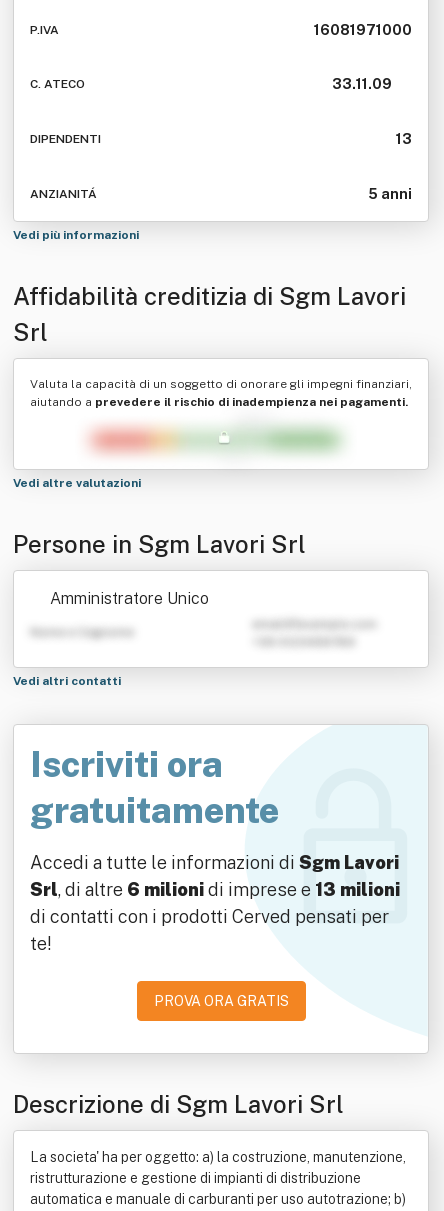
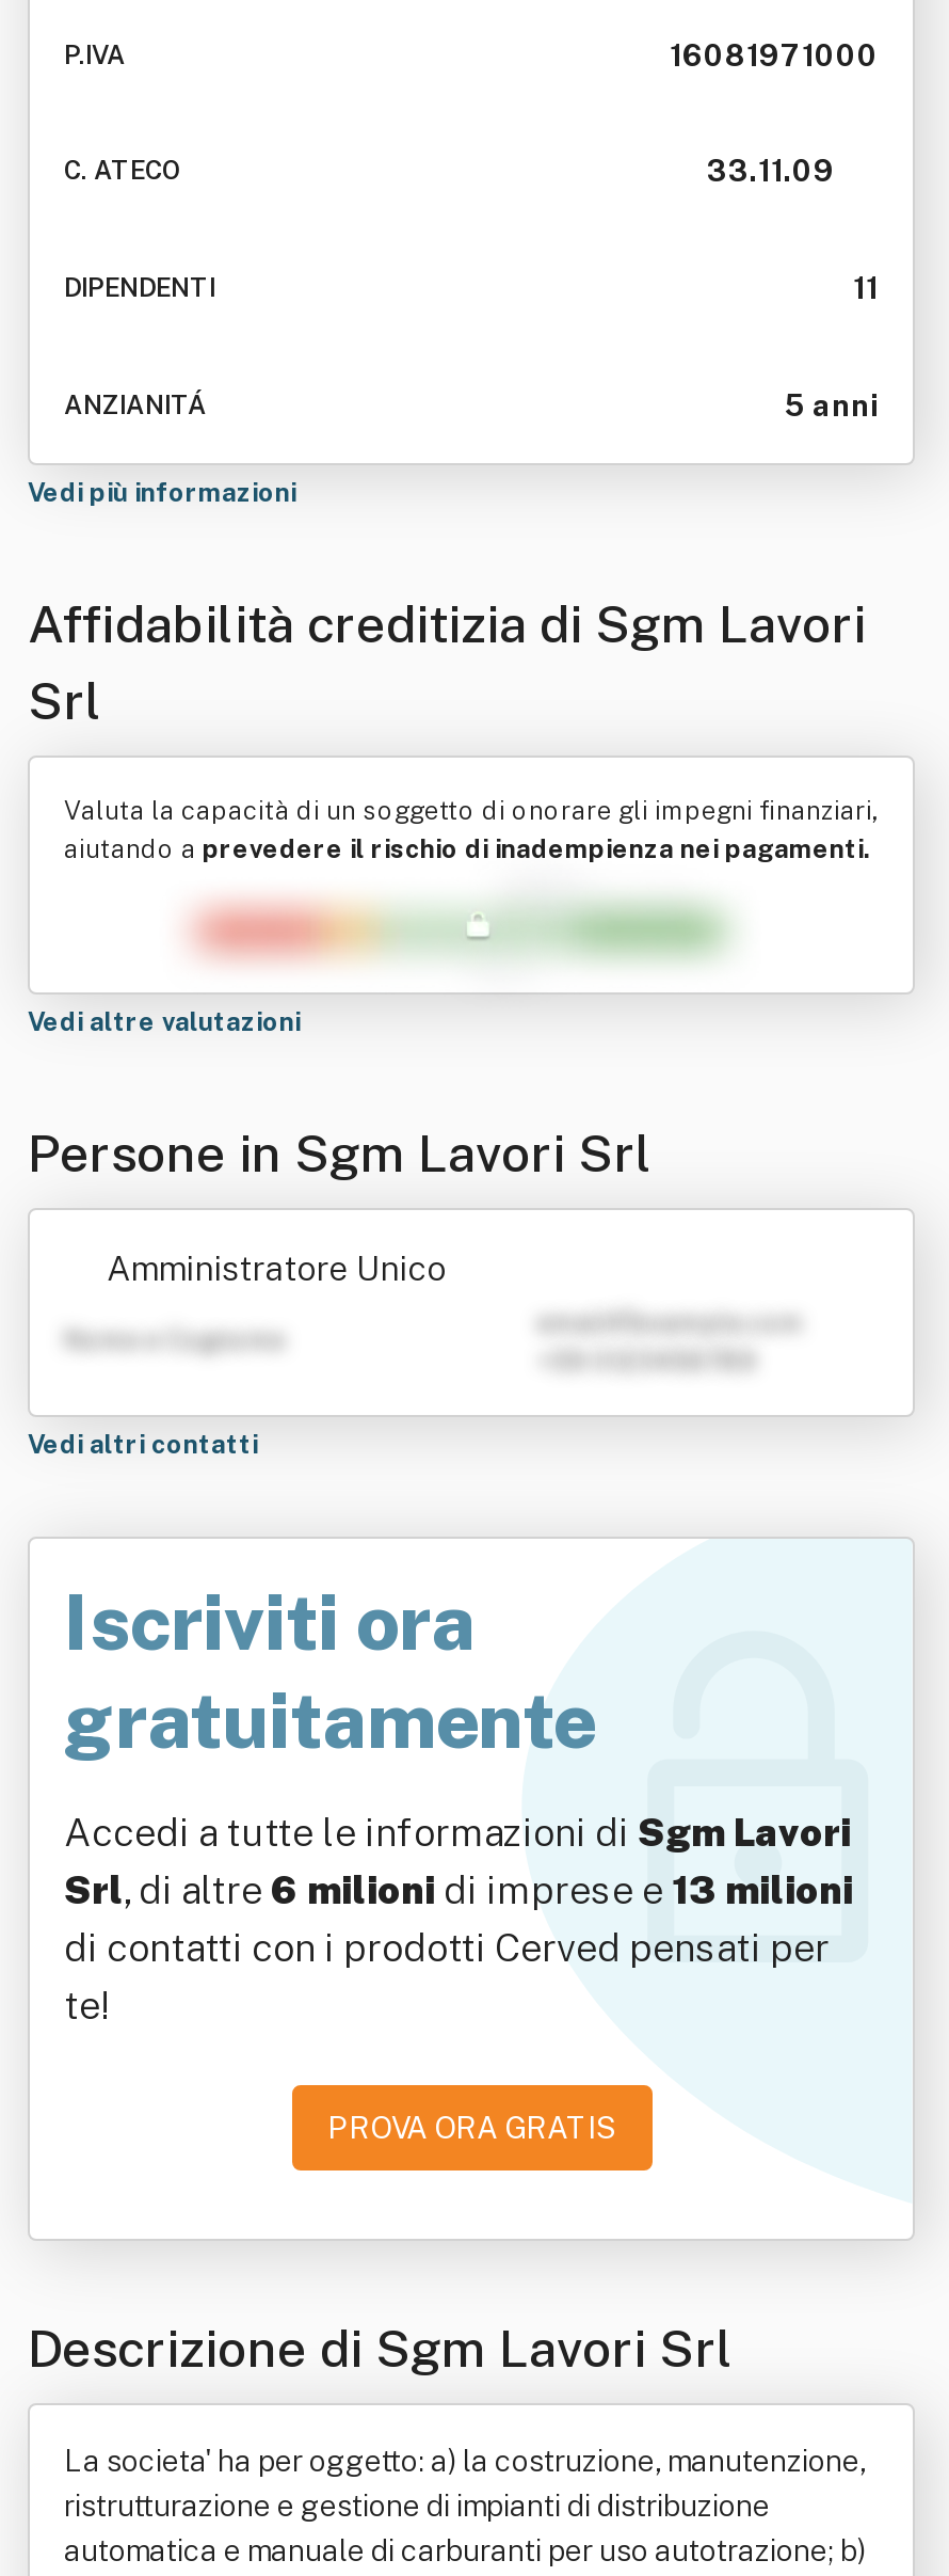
[396,131,412,147] 13 -> [853,271,879,306] 11

